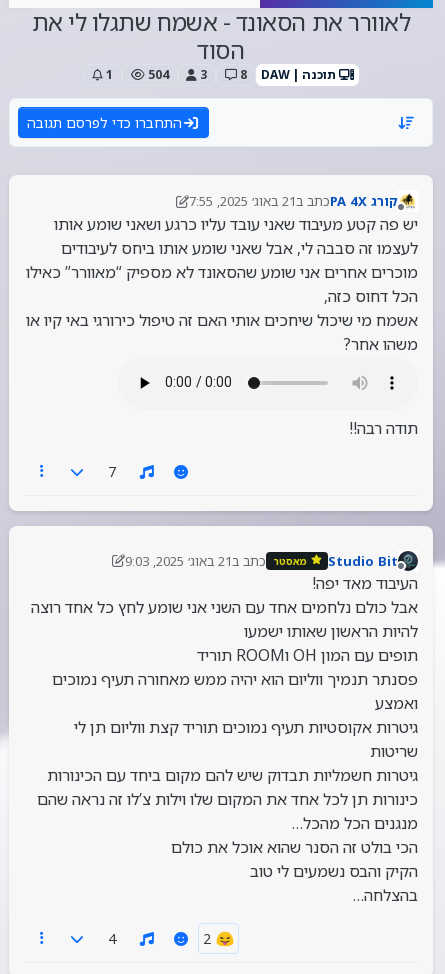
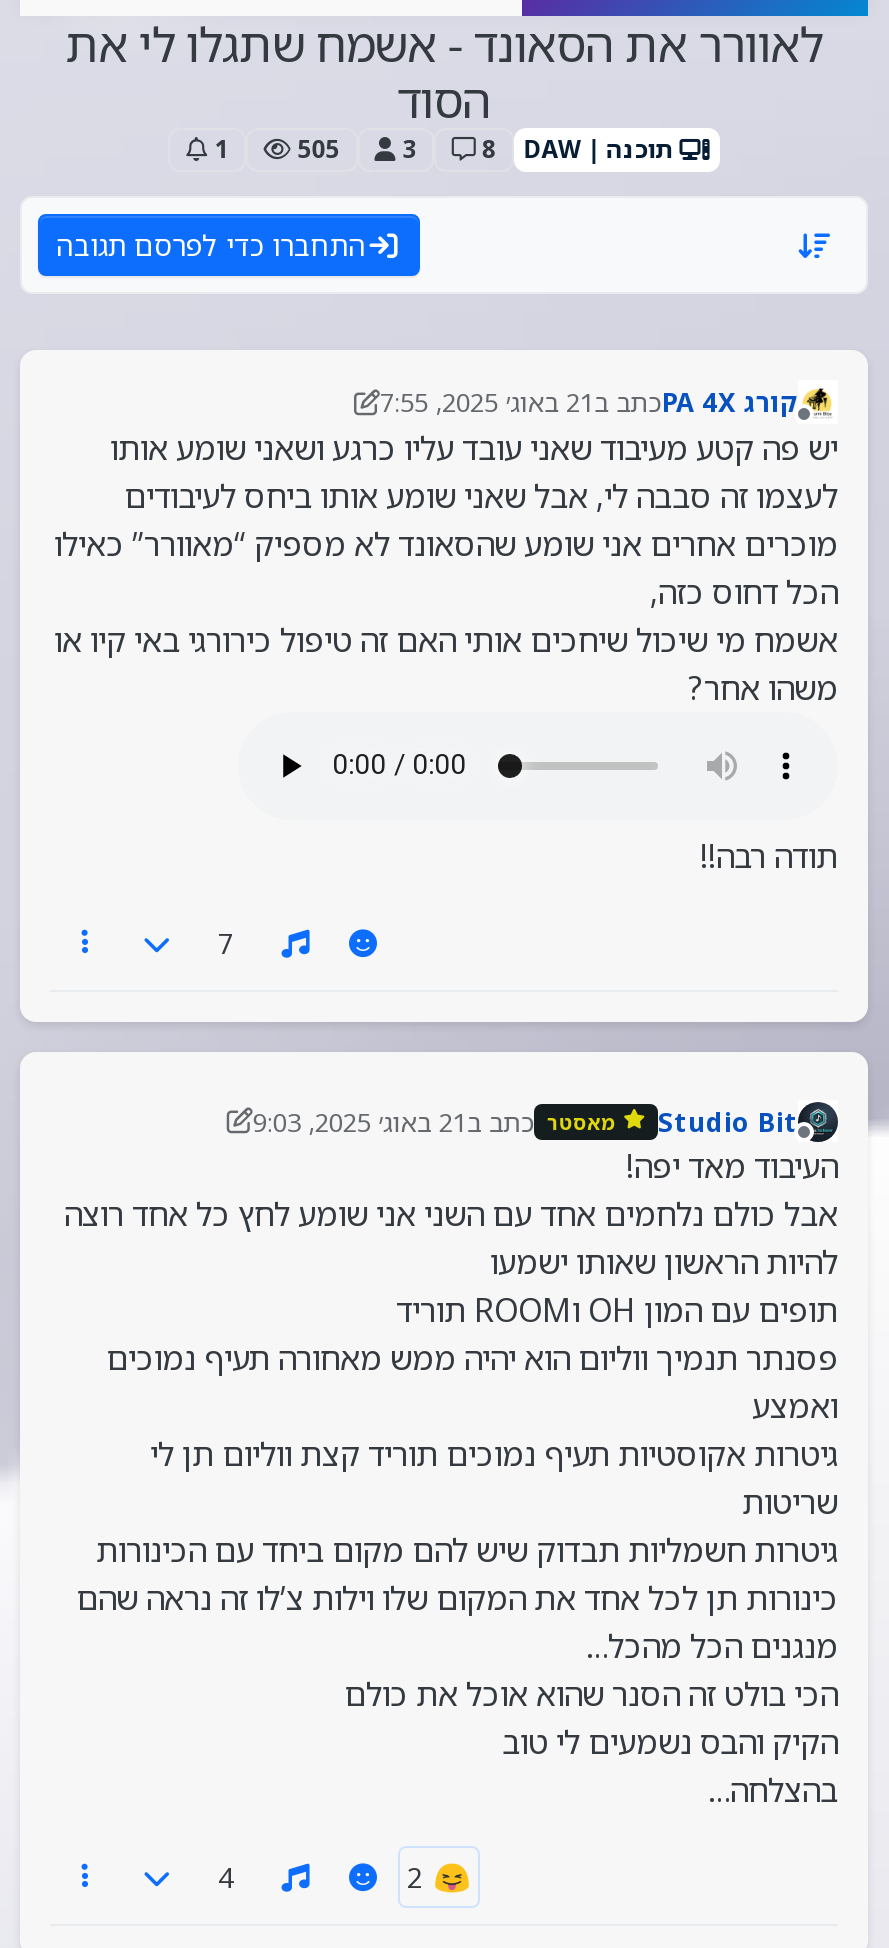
[148,66,247,83] 504 3 8 -> [297,132,496,166] 505 3 8

